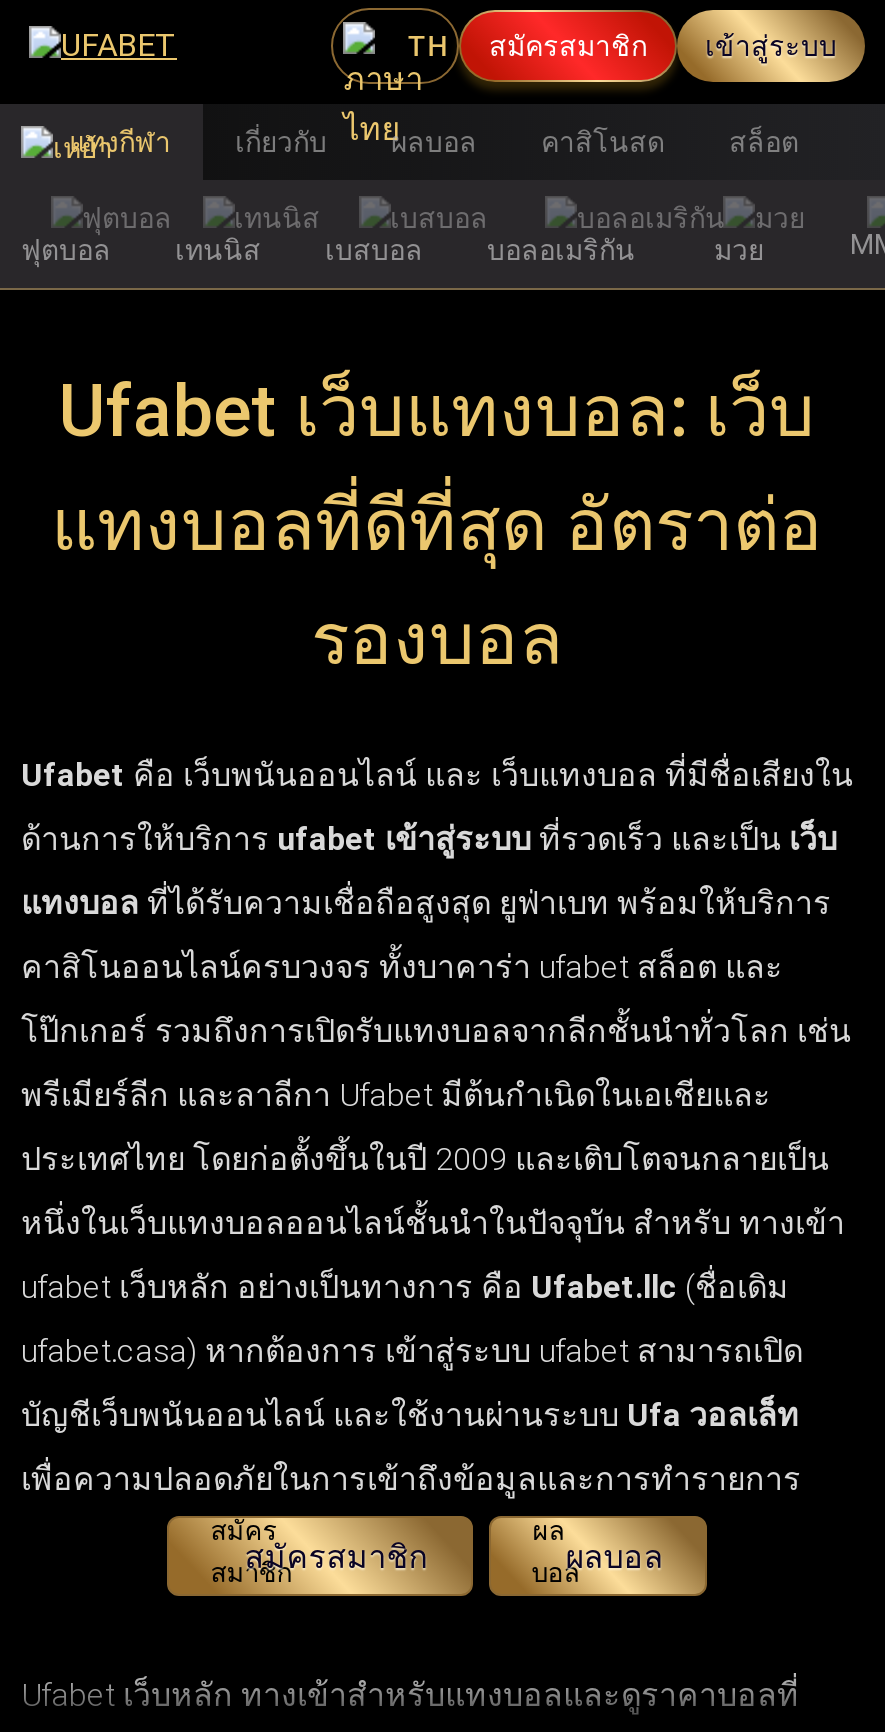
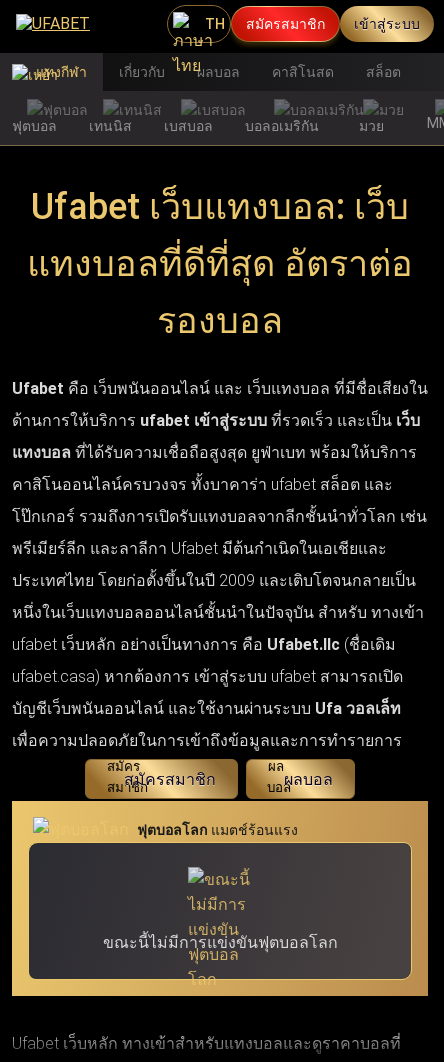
none -> [11,800,429,997] [image] | ฟุตบอลโลก แมตช์ร้อนแรง
none -> [102,933,337,952] ขณะนี้ไม่มีการแข่งขันฟุตบอลโลก

